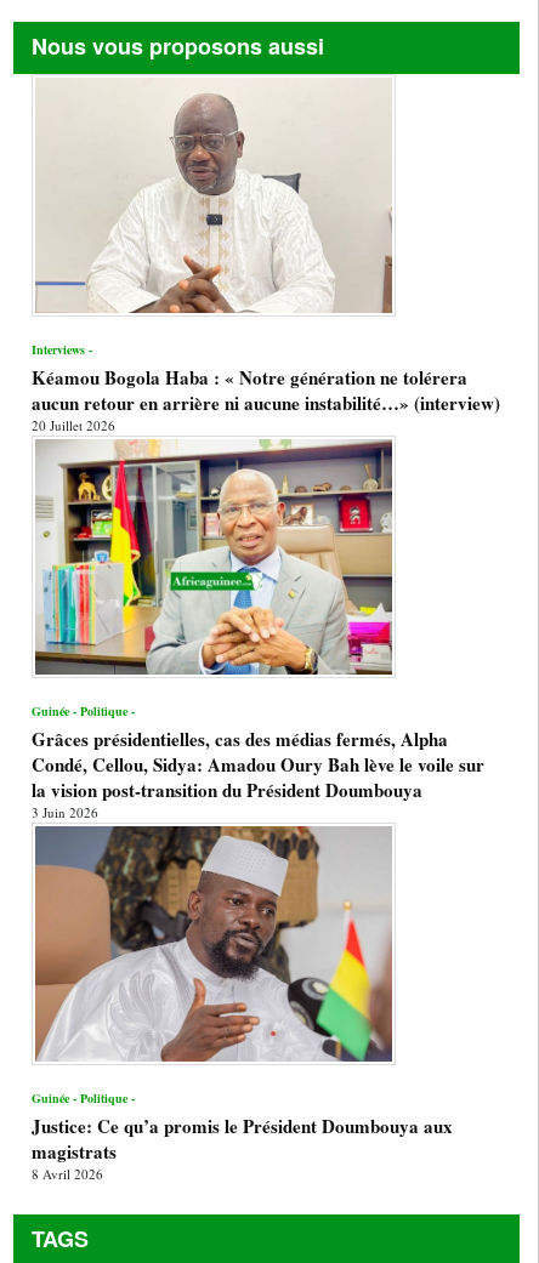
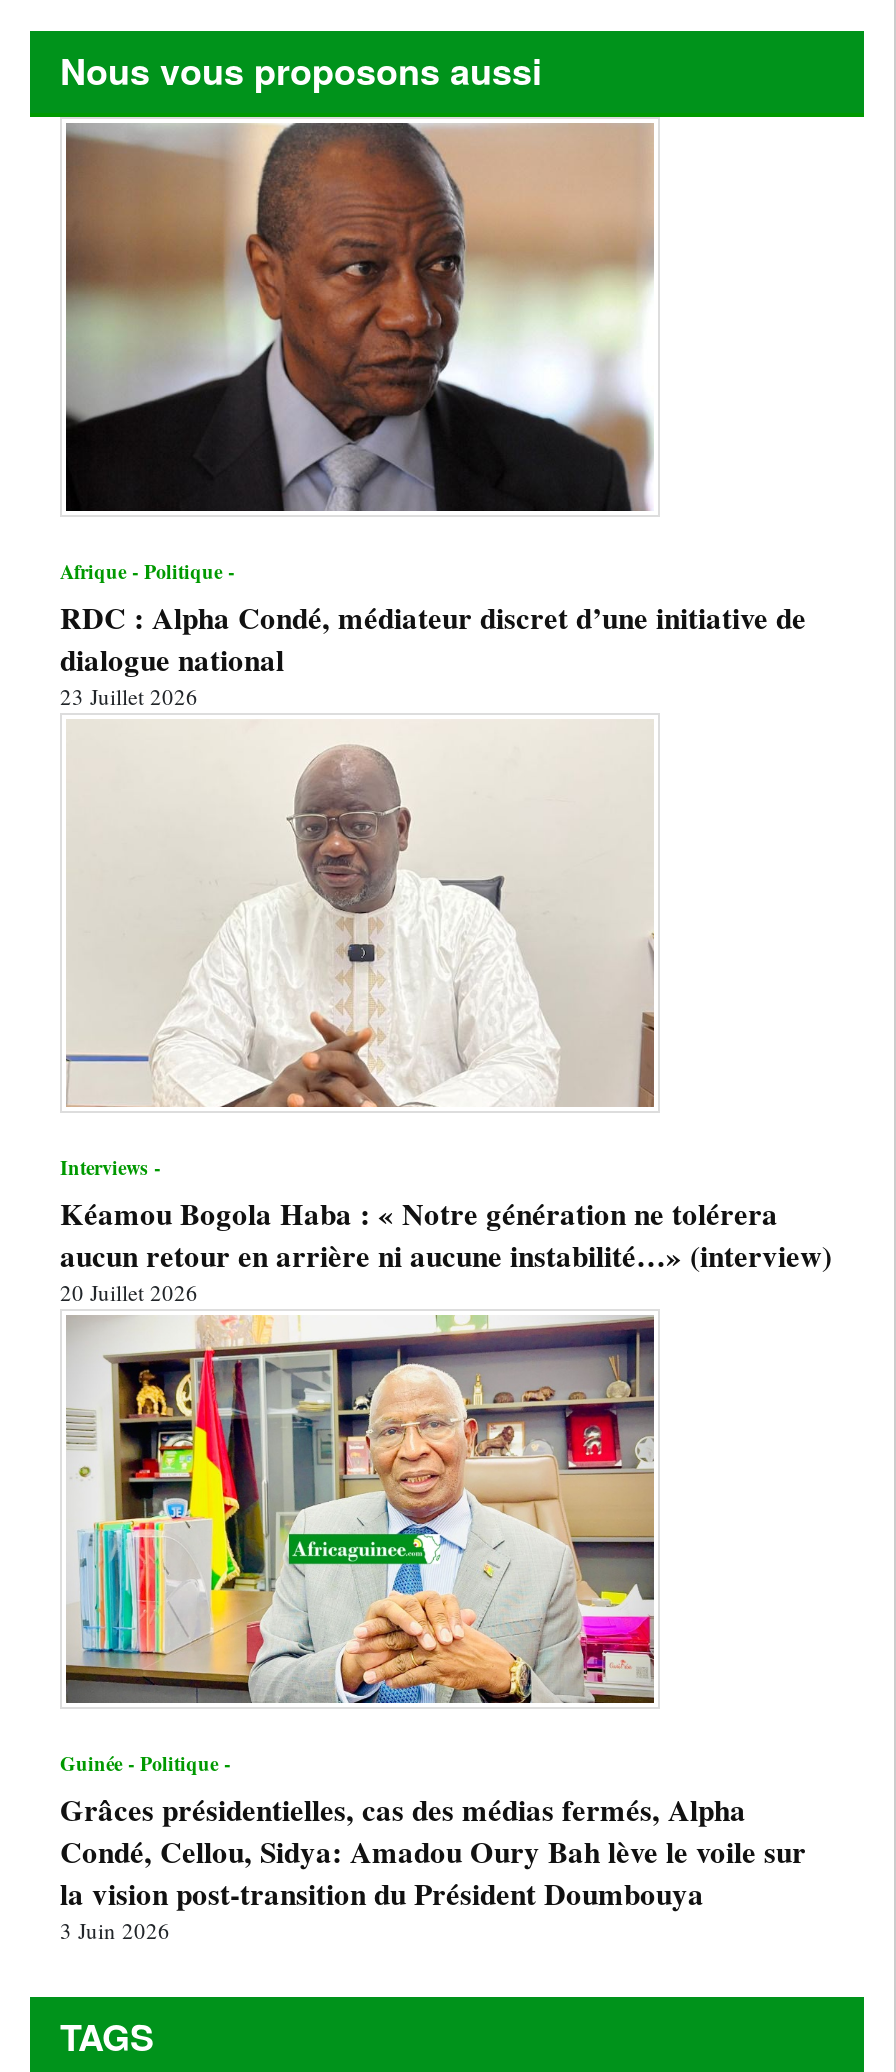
none -> [60,121,806,711] [image] | Afrique - Politique - | RDC : Alpha Condé, médiateur discret d’une initiative de | dialogue national | 23 Juillet 2026
moved [32,87,500,821] -> [60,735,832,1945]: [image] | Interviews - | Kéamou Bogola Haba : « Notre génération ne tolérera | ... | la vision post-transition du Président Doumbouya | 3 Juin 2026
[32,825,453,1183] [image] | Guinée - Politique - | Justice: Ce qu’a promis le Président Doumbouya aux | magistrats | 8 Avril 2026 -> none

